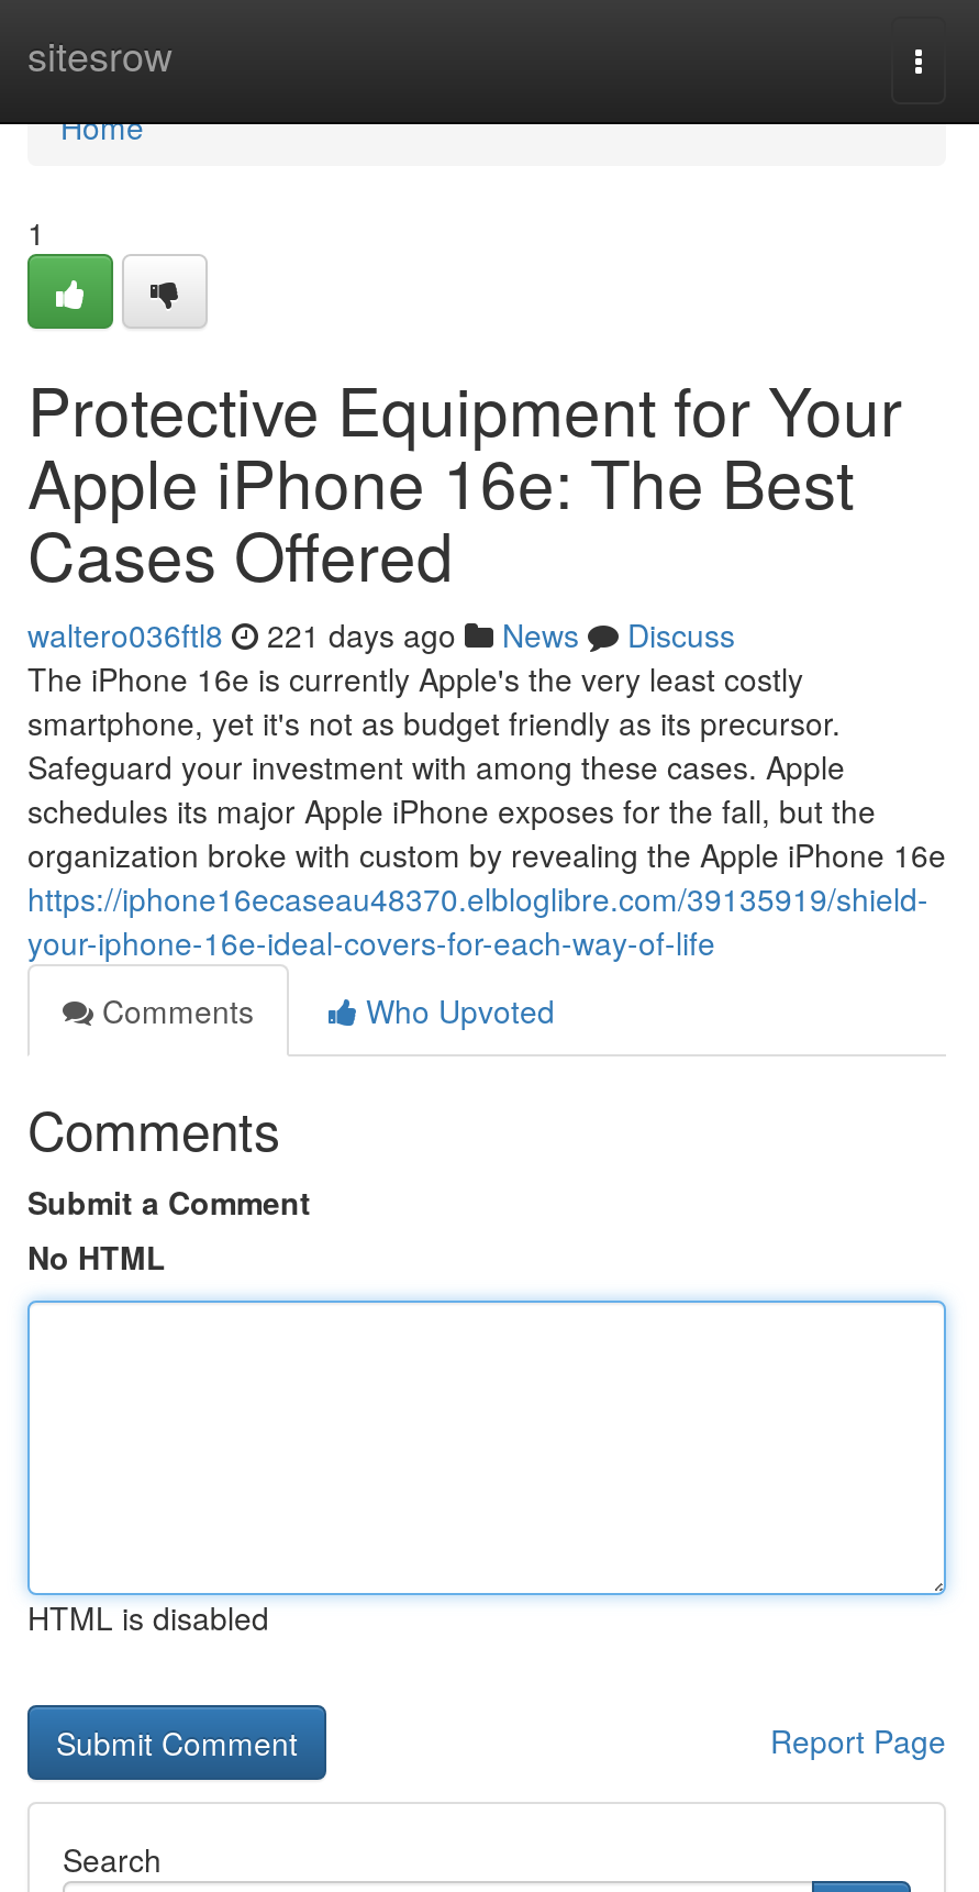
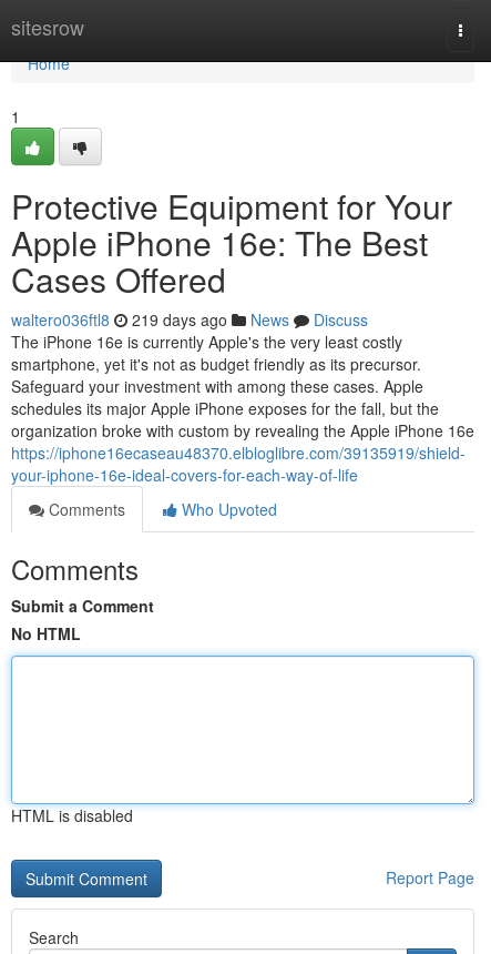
[27,612,735,656] waltero036ftl8 221 days ago News Discuss -> [11,308,368,331] waltero036ftl8 219 days ago News Discuss

